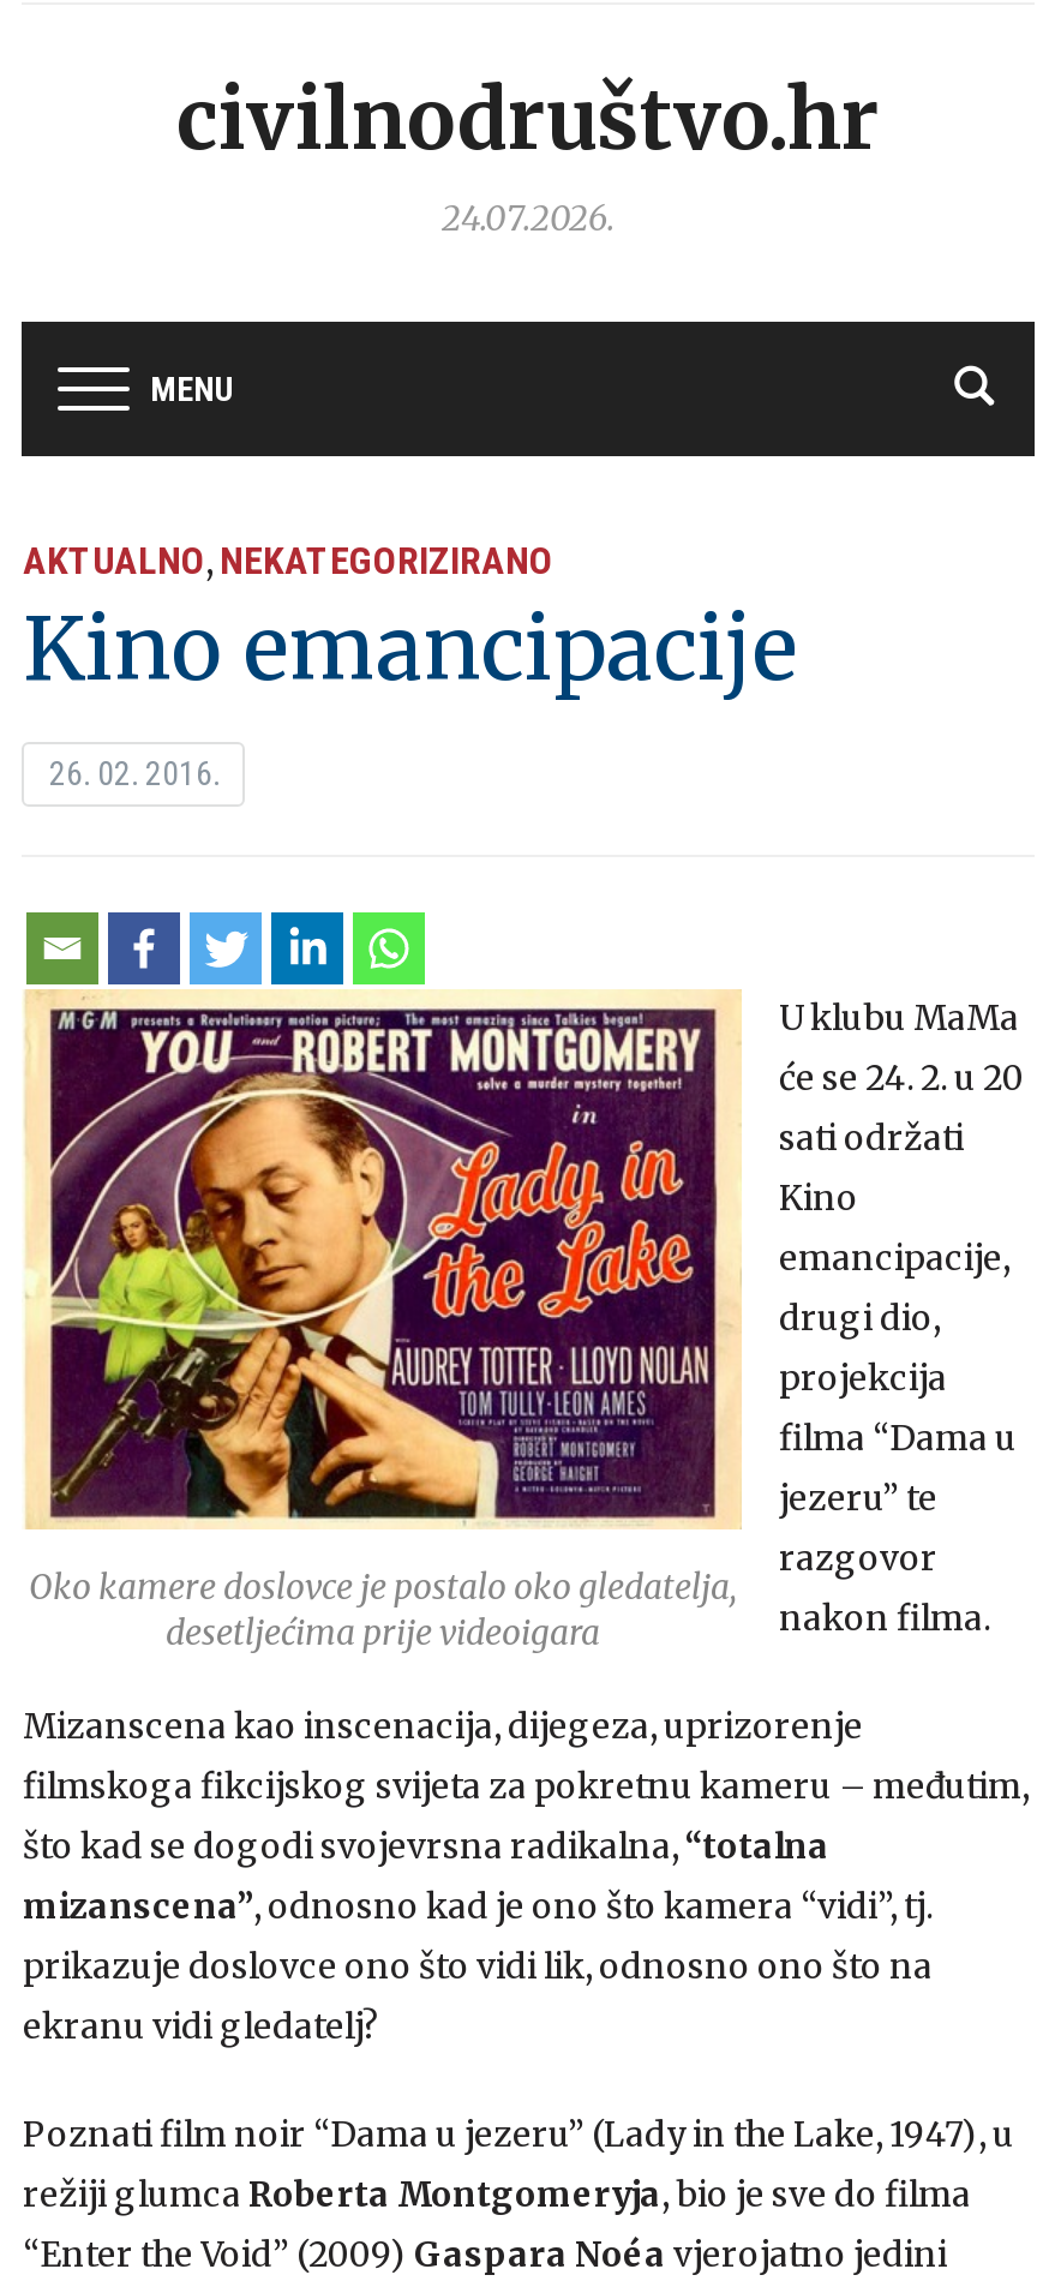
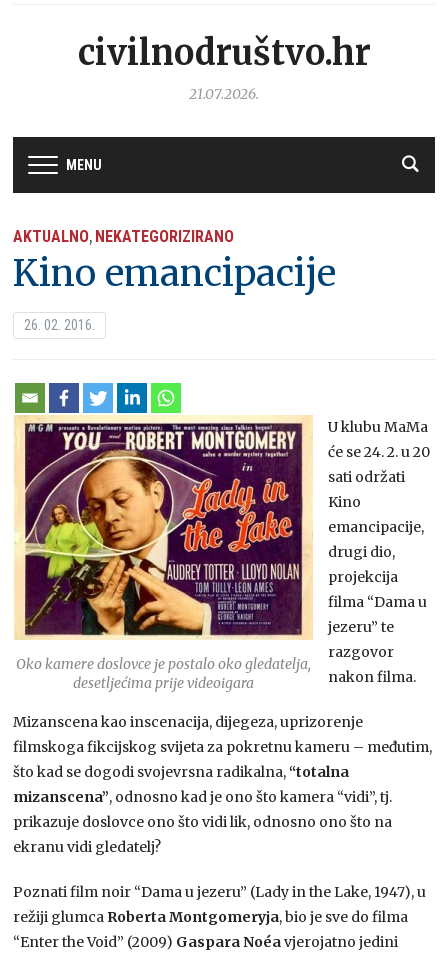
[442,197,615,240] 24.07.2026. -> [189,85,259,103] 21.07.2026.

